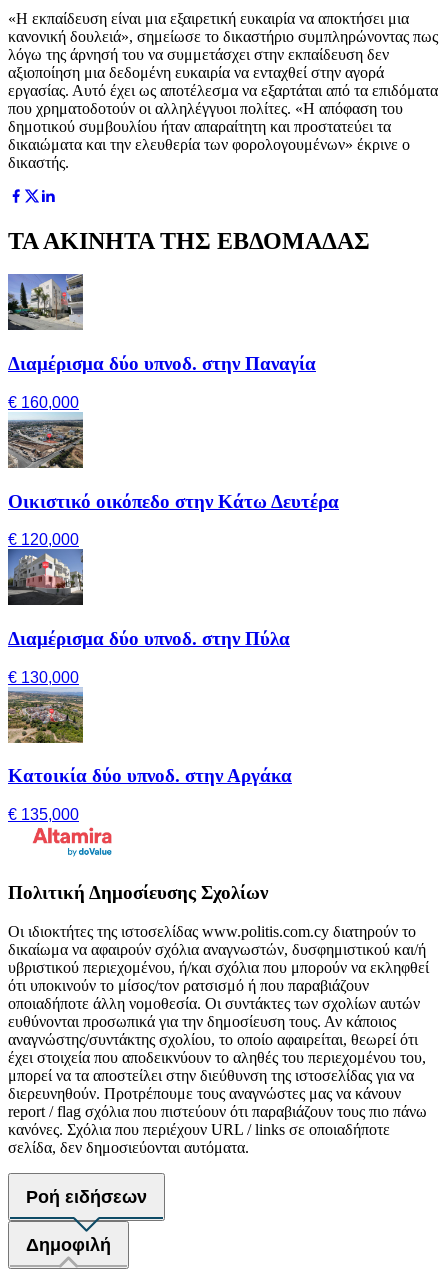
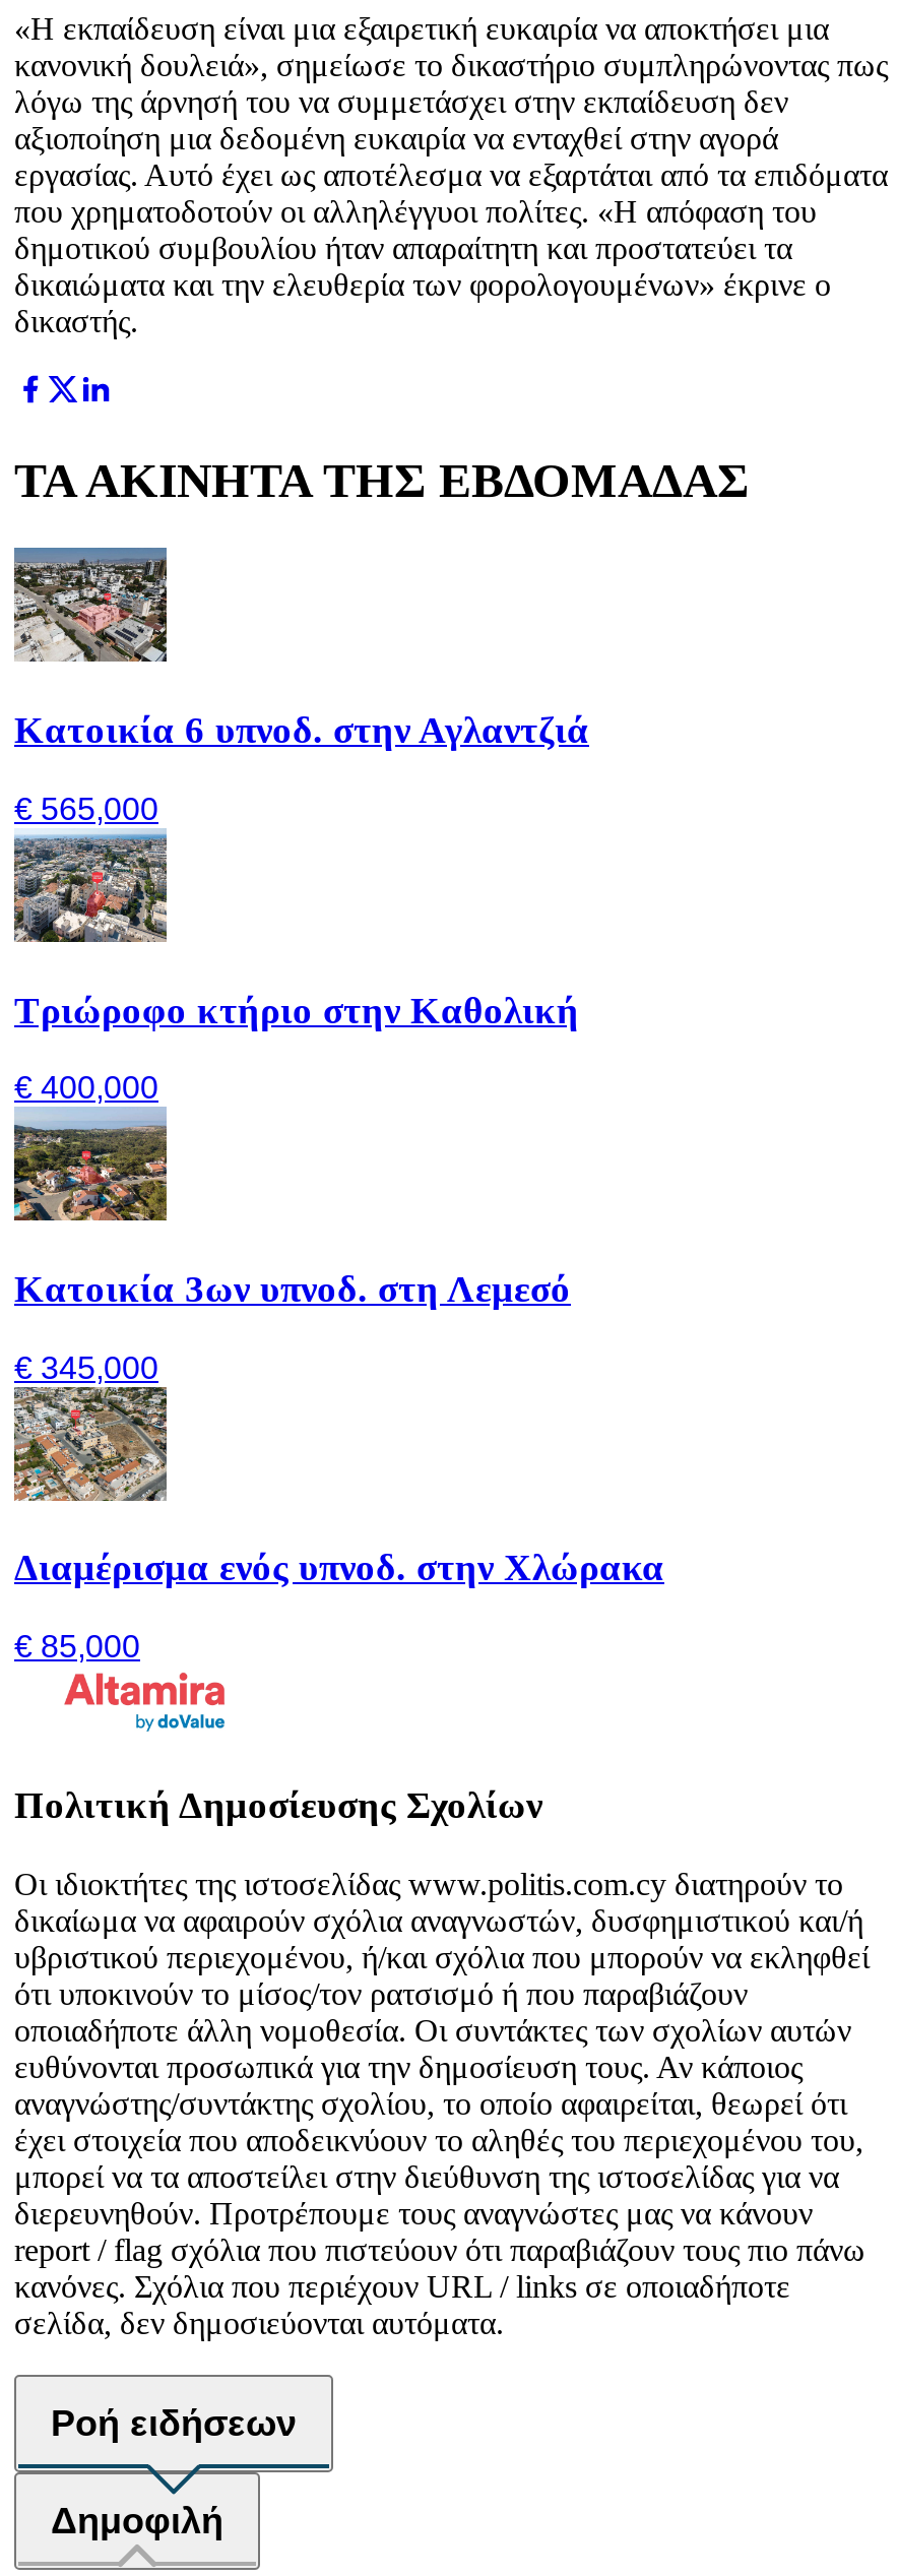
[7,274,316,374] [image] | Διαμέρισμα δύο υπνοδ. στην Παναγία -> [12,548,589,751] [image] | Κατοικία 6 υπνοδ. στην Αγλαντζιά
[8,394,79,411] € 160,000 -> [14,791,158,826] € 565,000
[8,418,339,512] [image] | Οικιστικό οικόπεδο στην Κάτω Δευτέρα -> [12,840,579,1031] [image] | Τριώροφο κτήριο στην Καθολική
[8,531,79,548] € 120,000 -> [14,1071,158,1105] € 400,000
[7,556,290,649] [image] | Διαμέρισμα δύο υπνοδ. στην Πύλα -> [12,1121,571,1310] [image] | Κατοικία 3ων υπνοδ. στη Λεμεσό
[8,669,79,686] € 130,000 -> [14,1350,158,1385] € 345,000
[8,693,292,786] [image] | Κατοικία δύο υπνοδ. στην Αργάκα -> [14,1399,664,1589] [image] | Διαμέρισμα ενός υπνοδ. στην Χλώρακα
[8,806,79,823] € 135,000 -> [14,1629,140,1664] € 85,000

